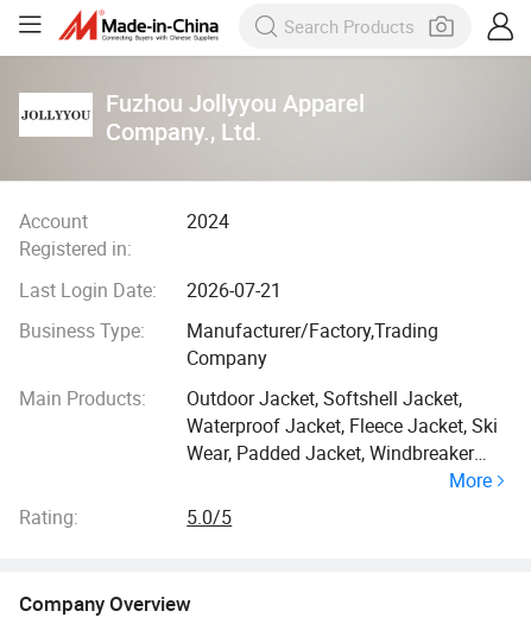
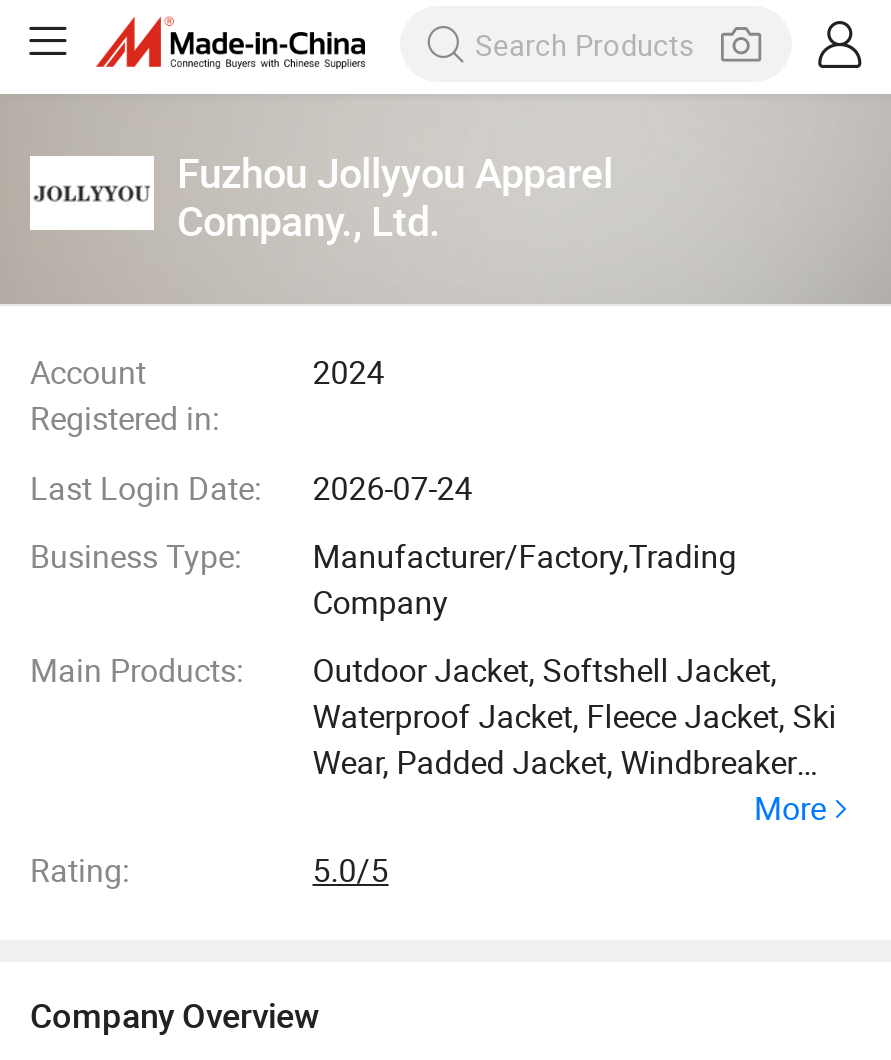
[19,277,282,303] Last Login Date: 2026-07-21 -> [30,466,473,510] Last Login Date: 2026-07-24

